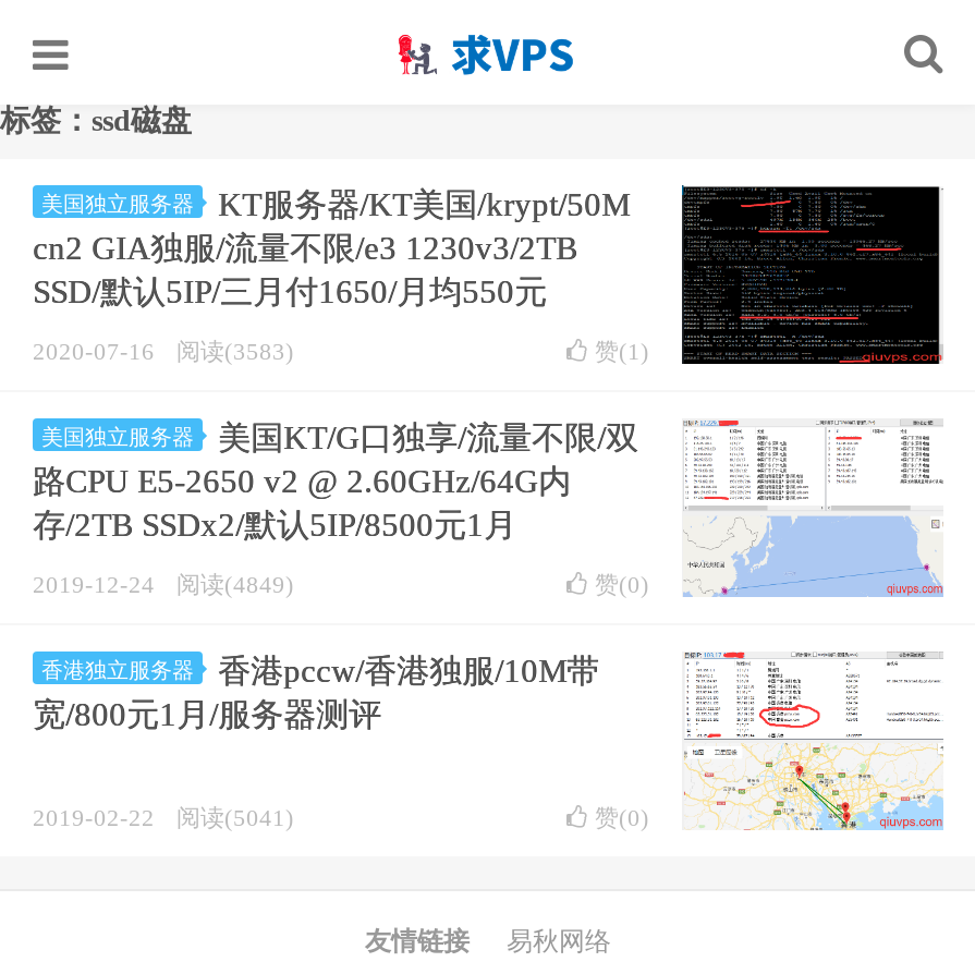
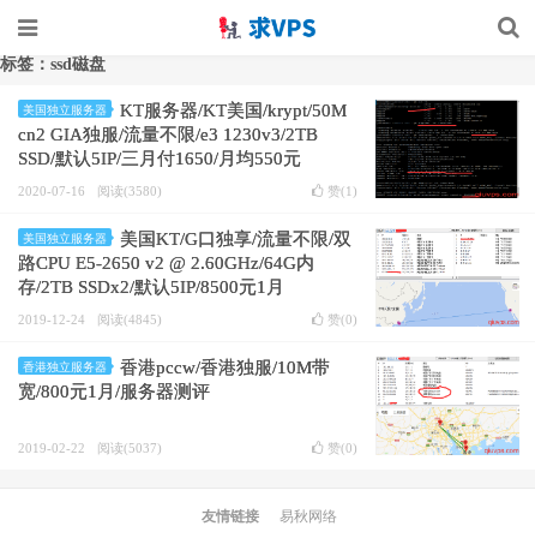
[33,338,294,364] 2020-07-16 阅读(3583) -> [18,184,162,198] 2020-07-16 阅读(3580)
[33,571,294,597] 2019-12-24 阅读(4849) -> [18,312,162,327] 2019-12-24 阅读(4845)
[33,804,294,830] 2019-02-22 阅读(5041) -> [18,441,162,455] 2019-02-22 阅读(5037)

